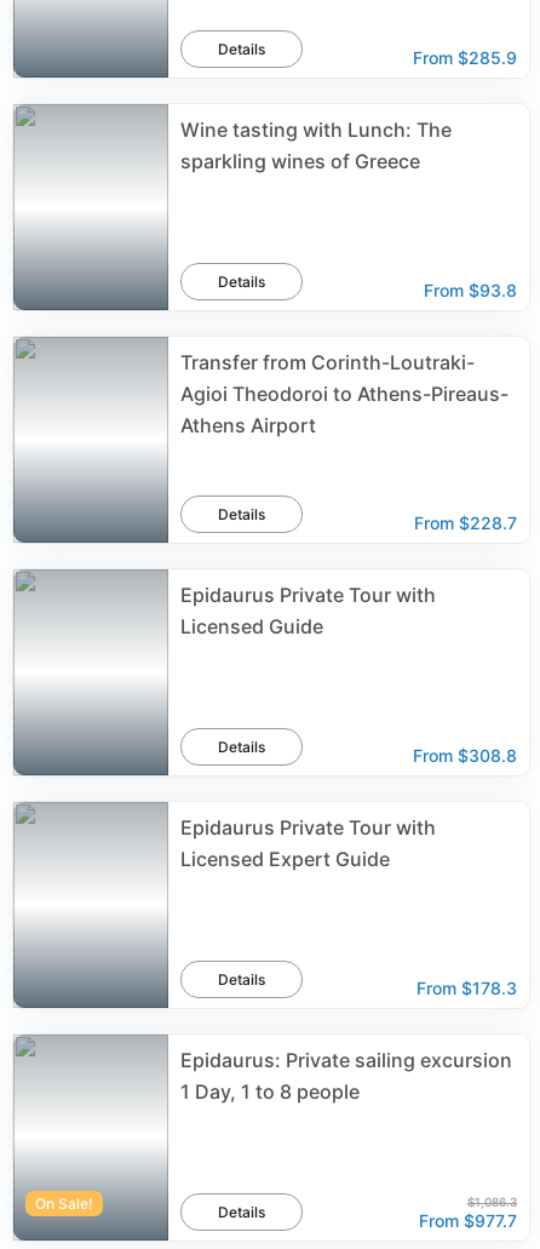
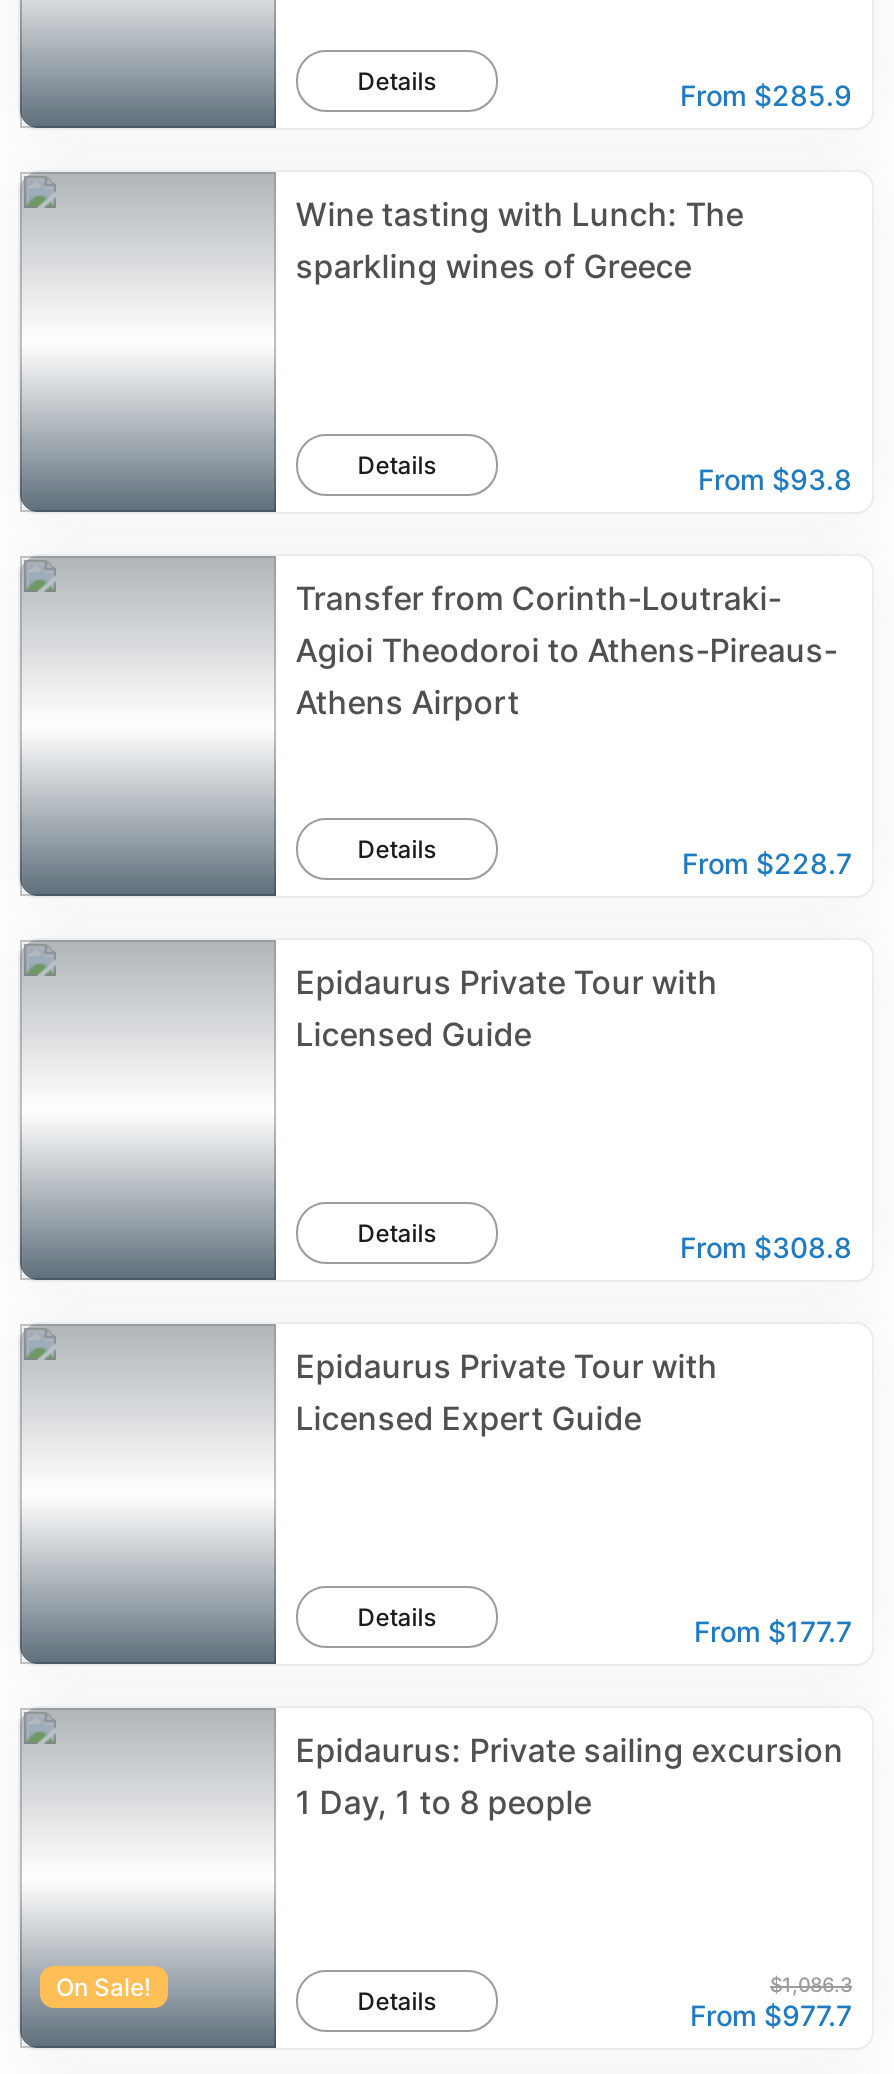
[417,978,517,998] From $178.3 -> [694,1614,852,1648] From $177.7

